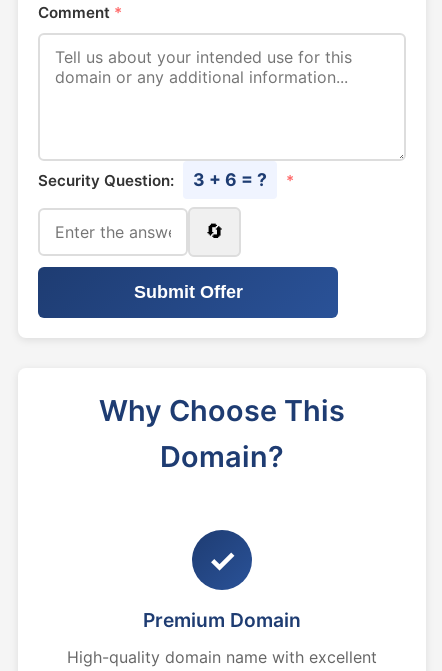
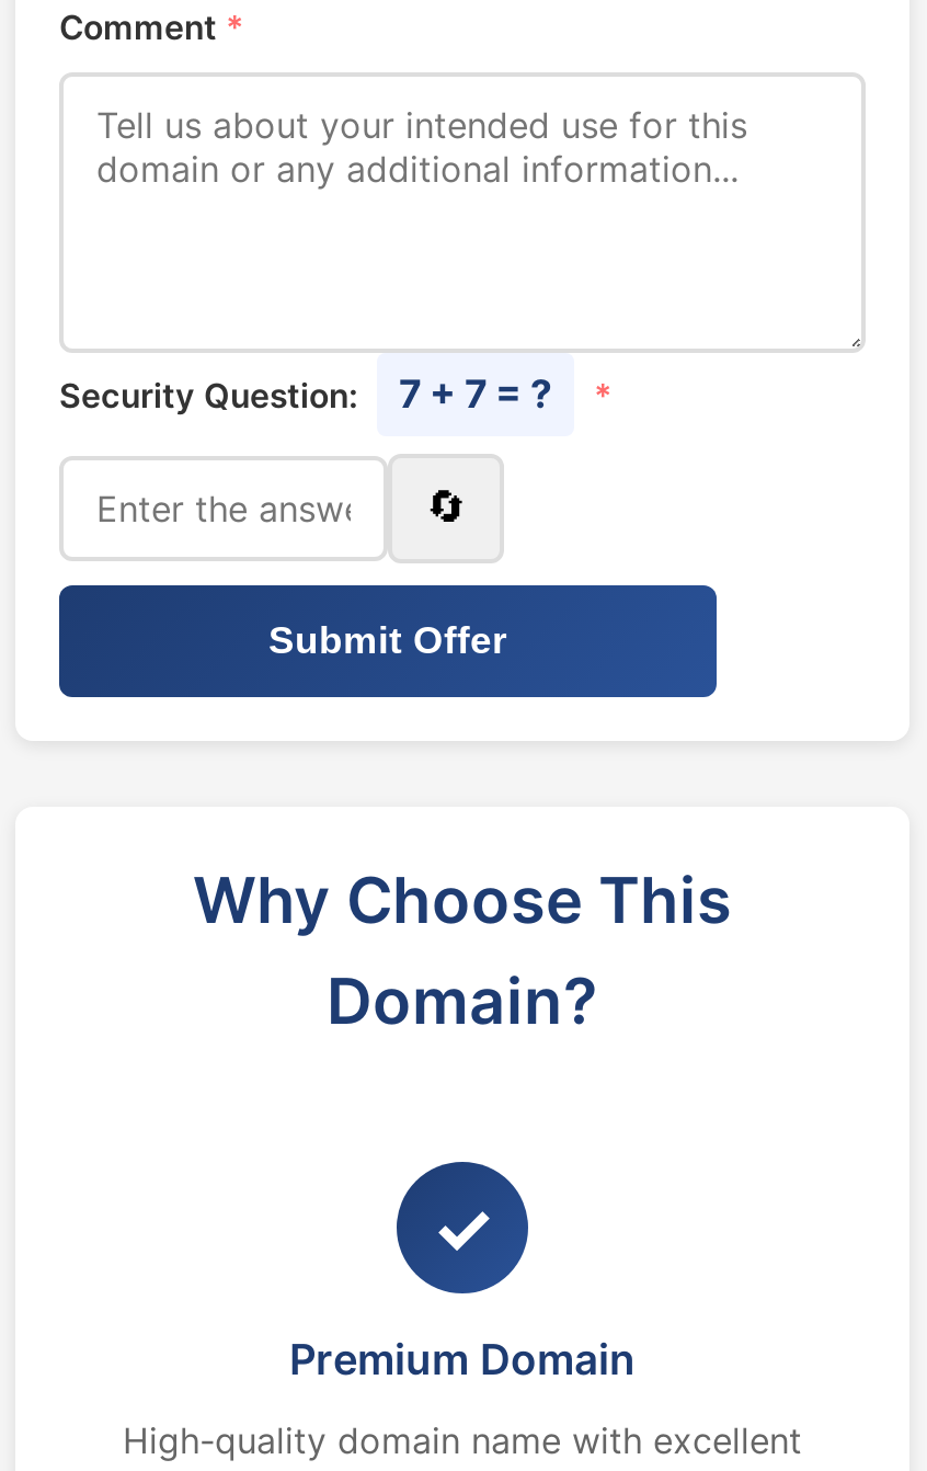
[193,169,267,190] 3 + 6 = ? -> [399,370,552,417] 7 + 7 = ?

